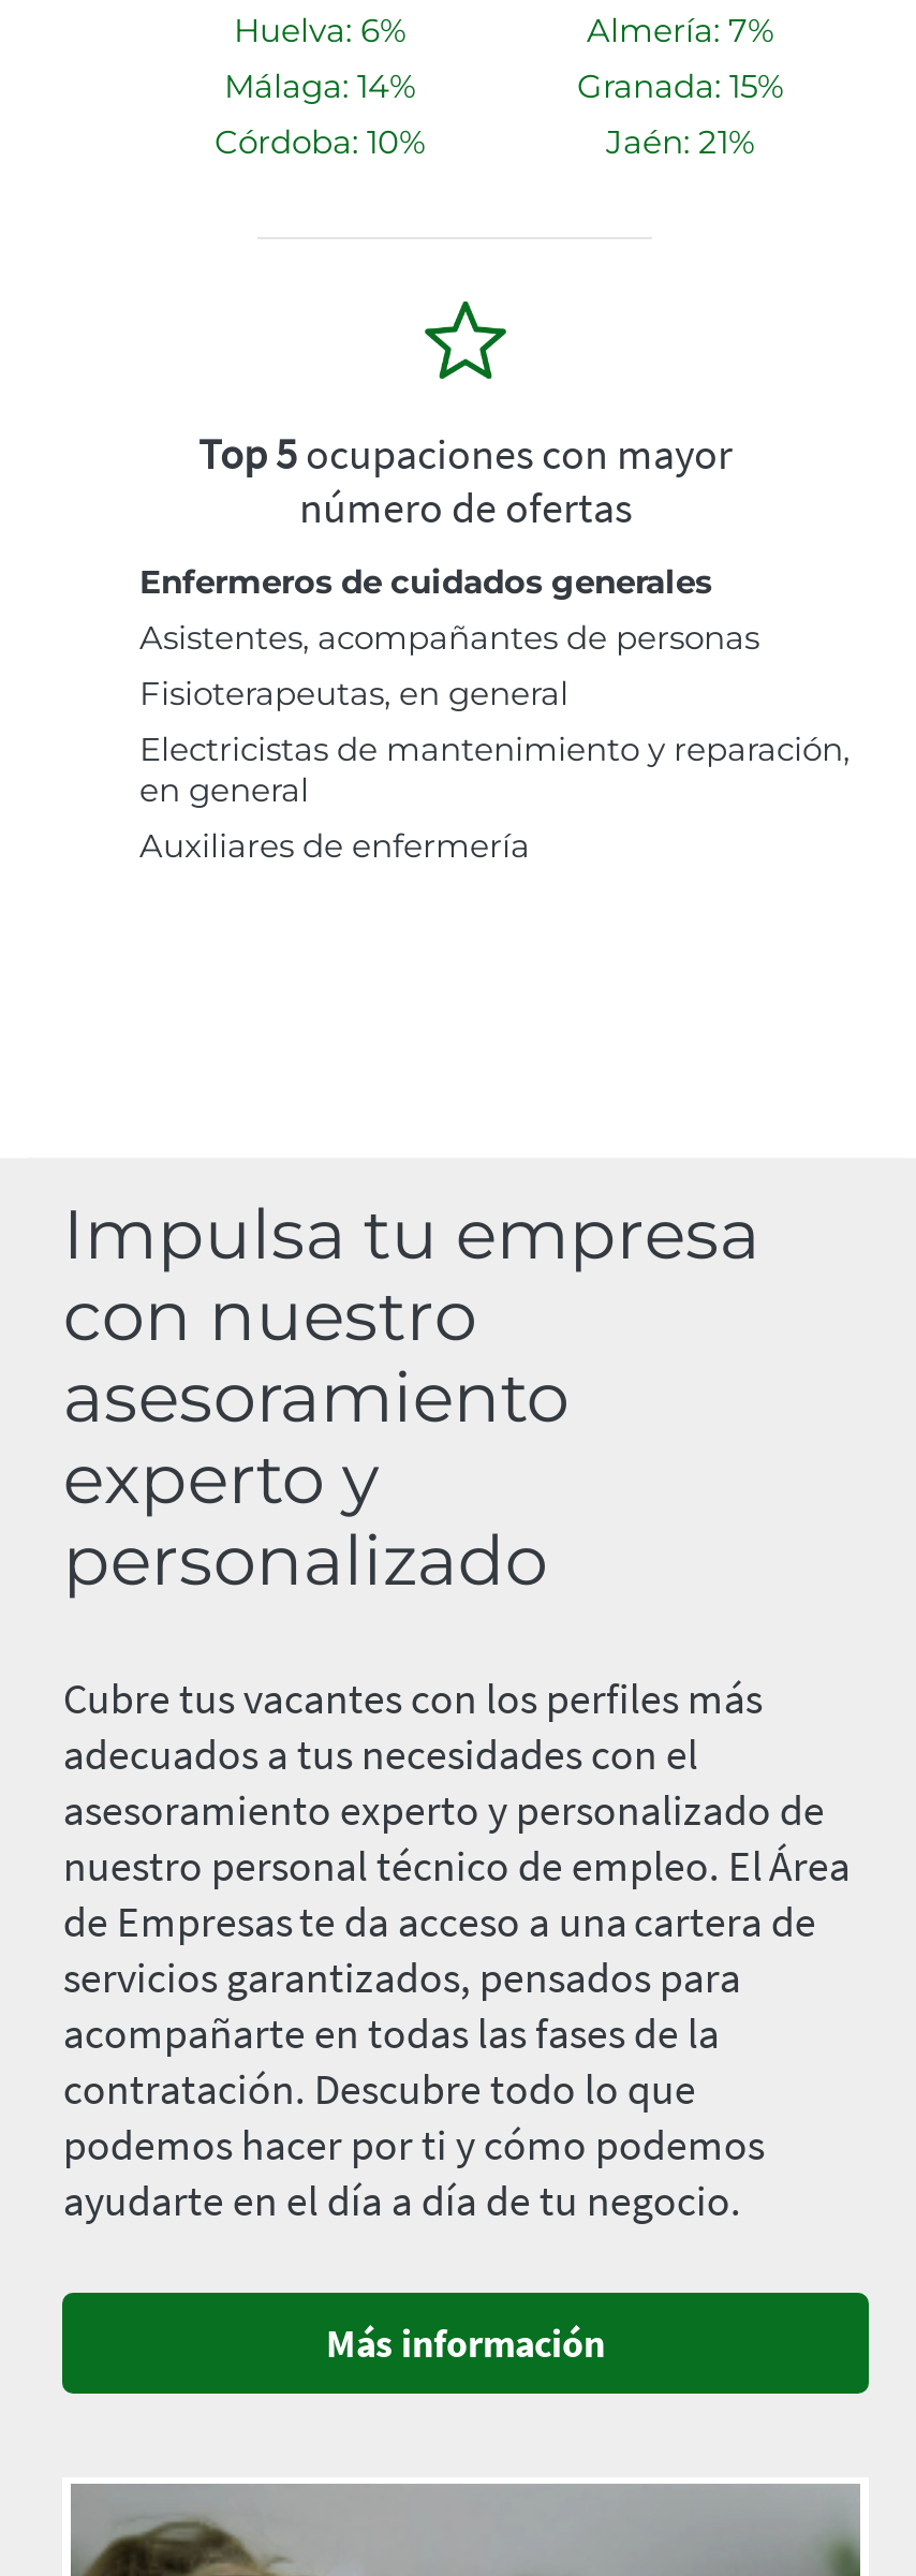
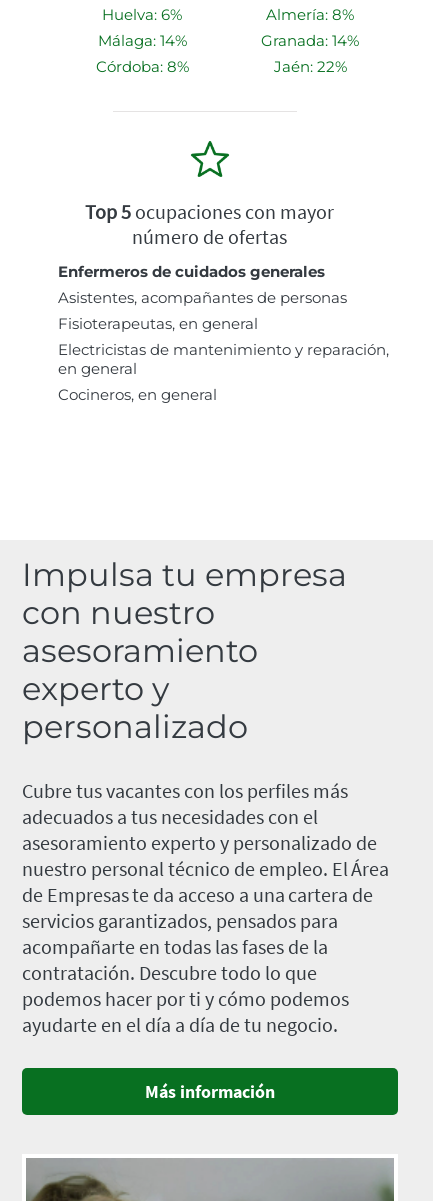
[587,10,773,50] Almería: 7% -> [266,5,354,24] Almería: 8%
[577,65,783,106] Granada: 15% -> [261,31,359,50] Granada: 14%
[215,121,425,162] Córdoba: 10% -> [95,57,188,76] Córdoba: 8%
[606,121,754,162] Jaén: 21% -> [273,57,346,76] Jaén: 22%
[139,825,530,866] Auxiliares de enfermería -> [58,385,217,404] Cocineros, en general

